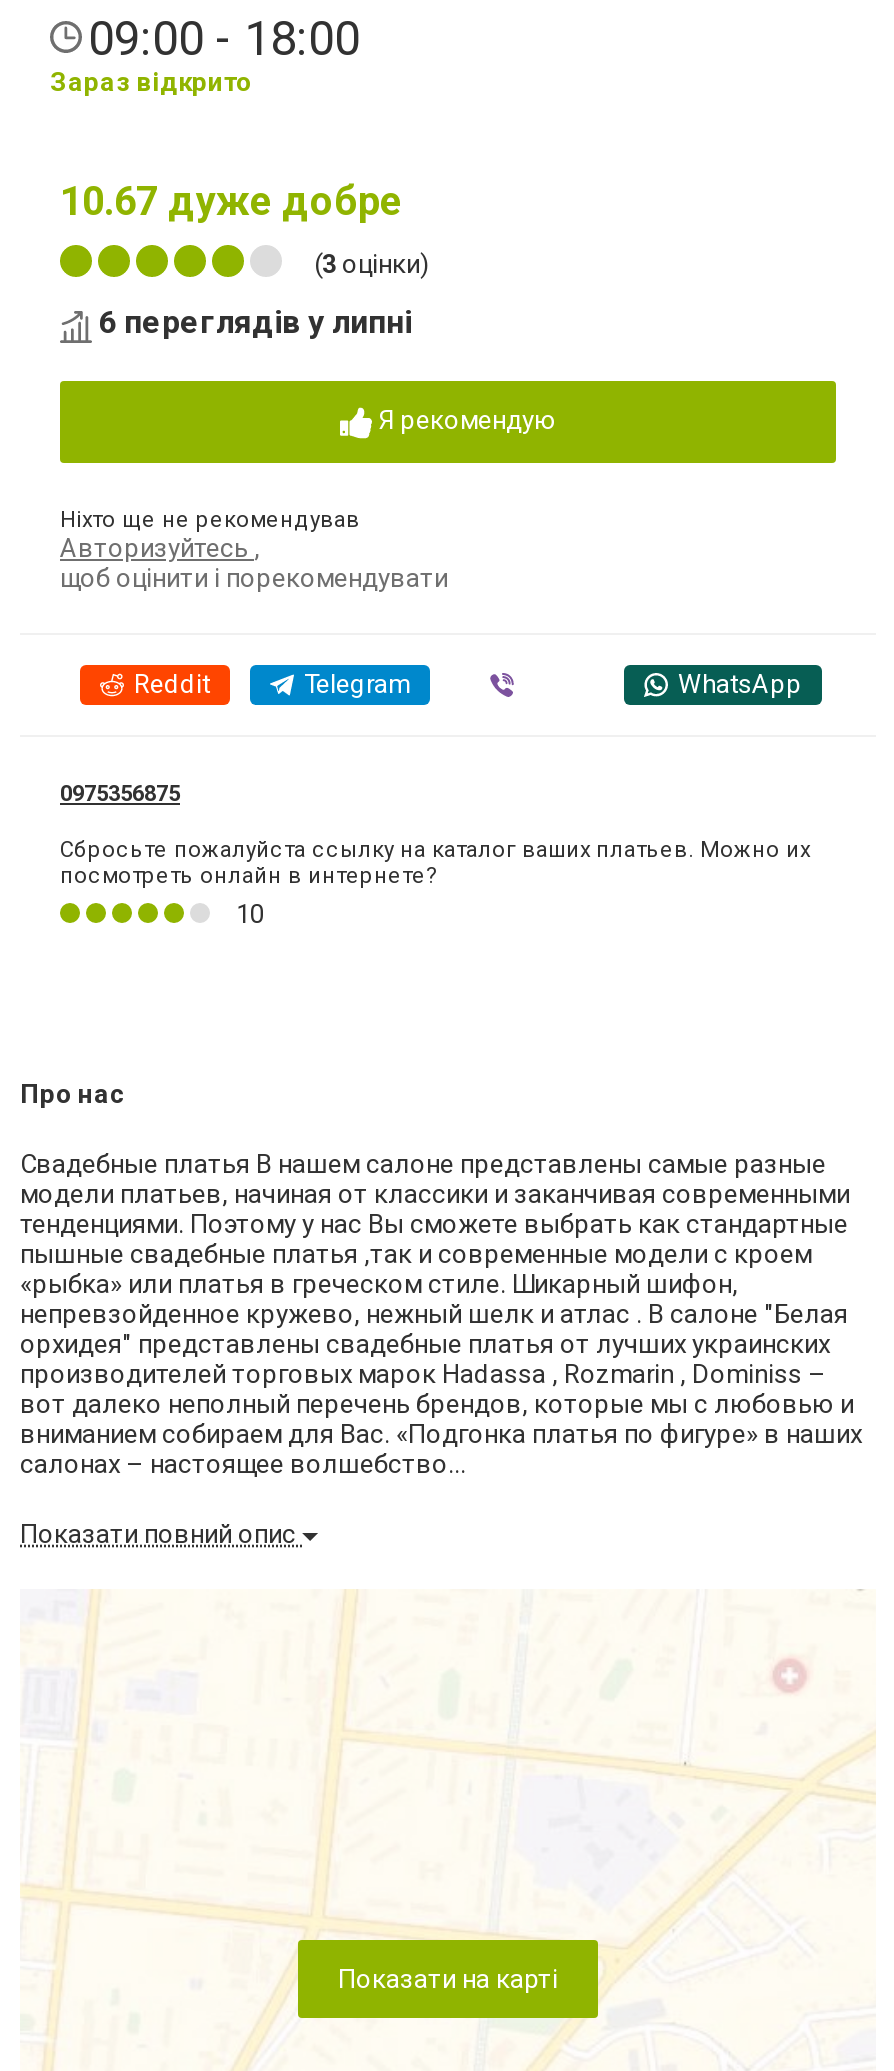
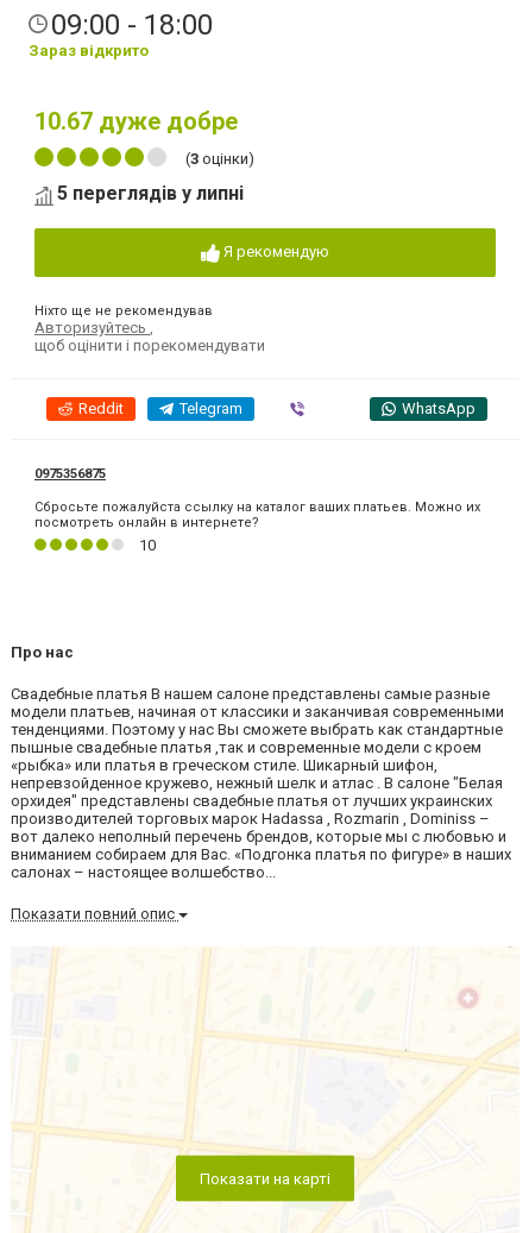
[98,303,412,341] 6 переглядів у липні -> [57,182,244,205] 5 переглядів у липні

